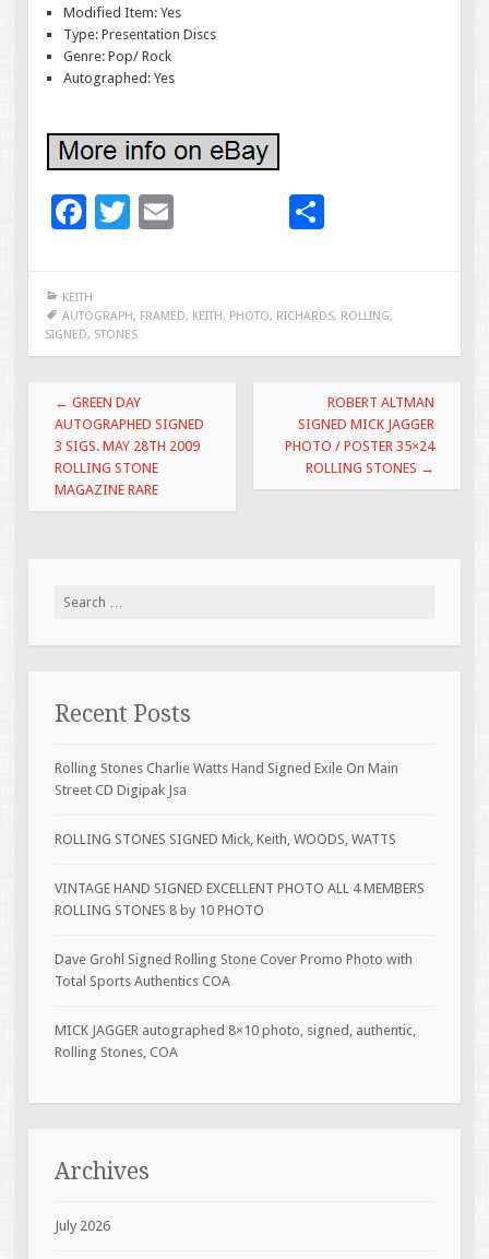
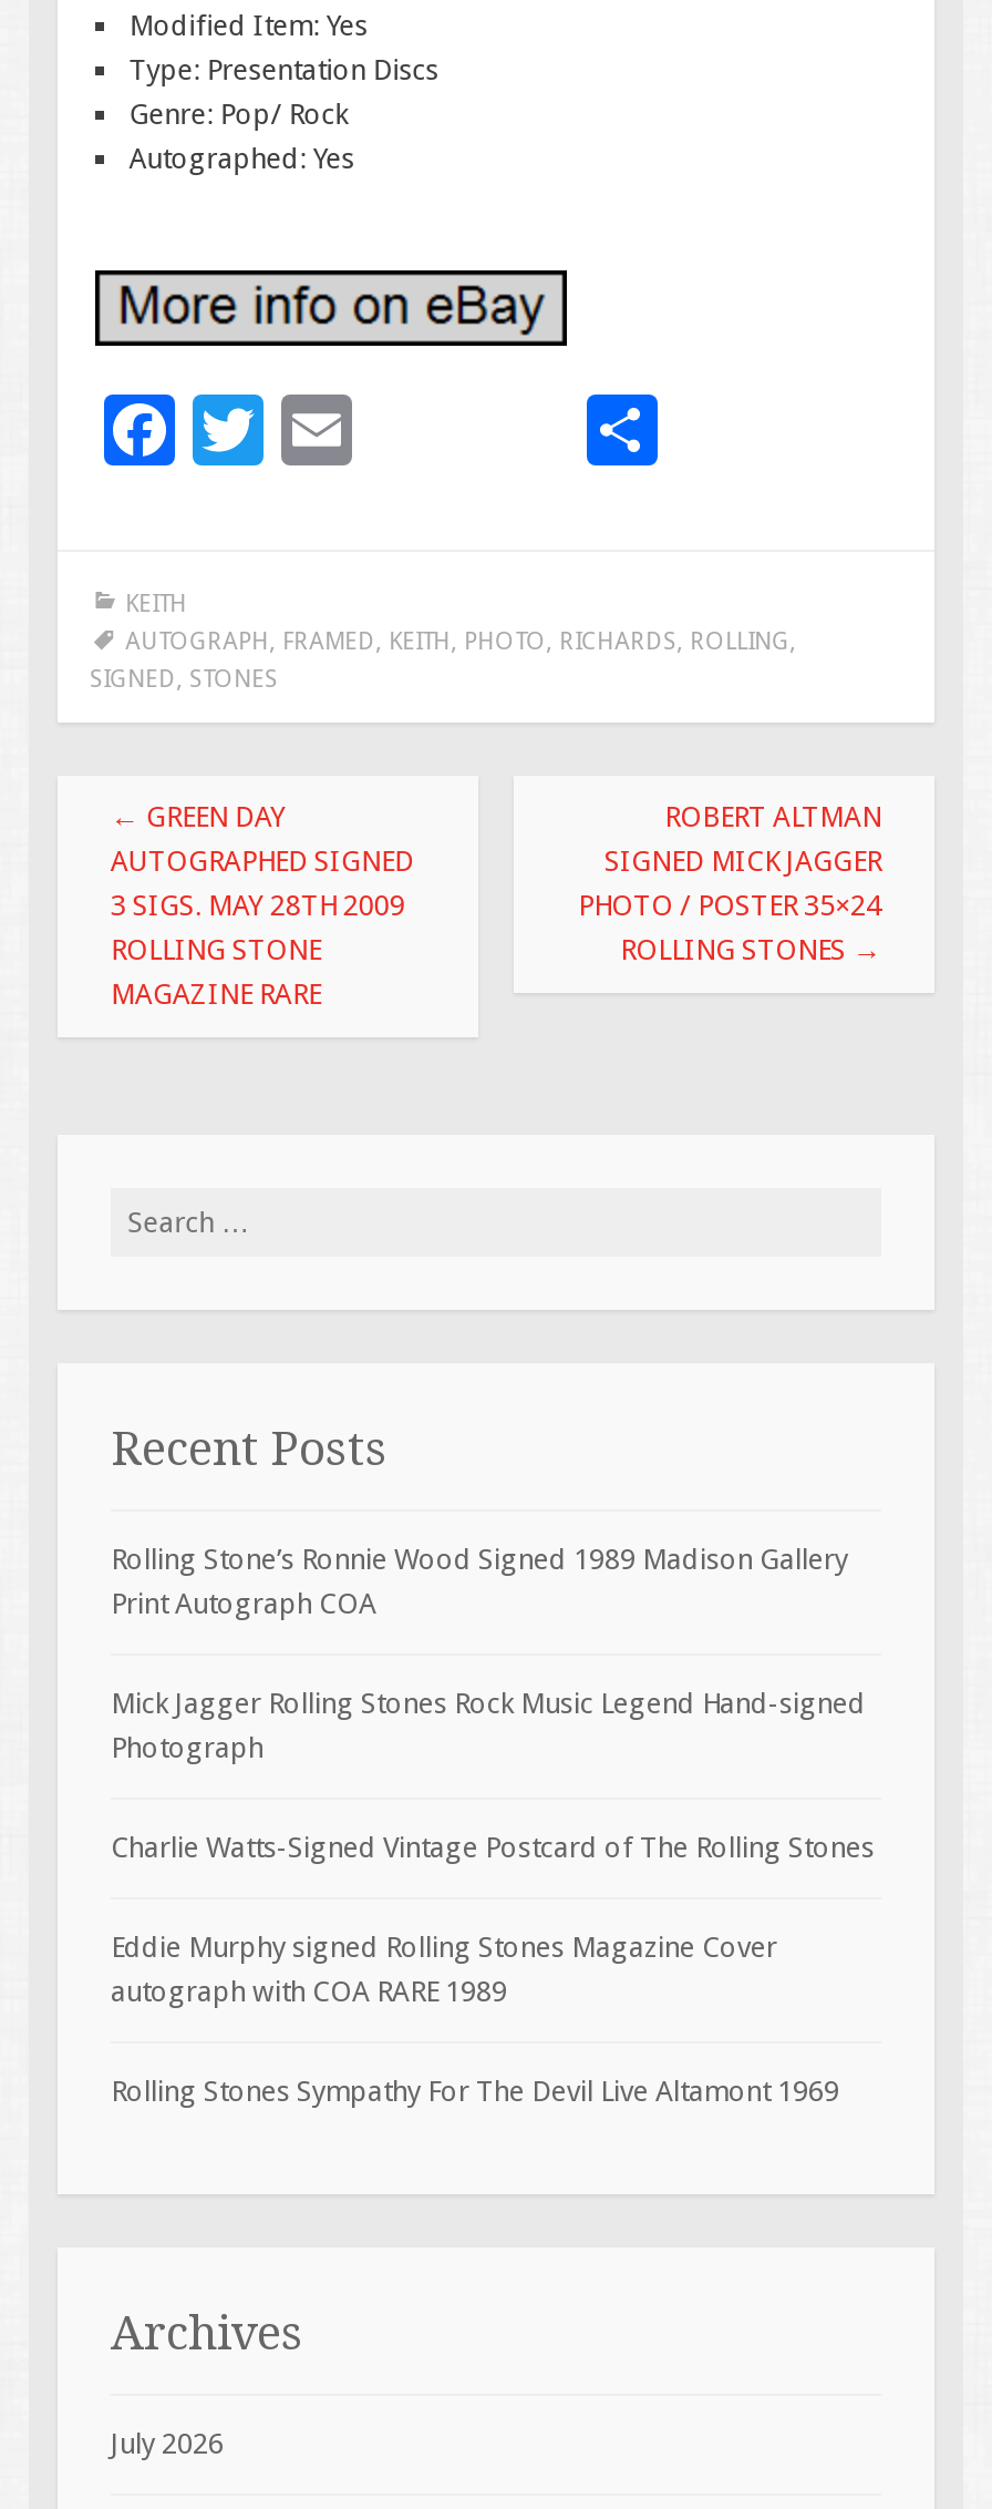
[54,760,398,798] Rolling Stones Charlie Watts Hand Signed Exile On Main | Street CD Digipak Jsa -> [110,1542,848,1620] Rolling Stone’s Ronnie Wood Signed 1989 Madison Gallery | Print Autograph COA
[54,831,396,847] ROLLING STONES SIGNED Mick, Keith, WOODS, WATTS -> [110,1686,866,1764] Mick Jagger Rolling Stones Rock Music Legend Hand-signed | Photograph
[54,880,424,918] VINTAGE HAND SIGNED EXCELLENT PHOTO ALL 4 MEMBERS | ROLLING STONES 8 by 10 PHOTO -> [110,1831,874,1864] Charlie Watts-Signed Vintage Postcard of The Rolling Stones
[54,951,412,989] Dave Grohl Signed Rolling Stone Cover Promo Photo with | Total Sports Authentics COA -> [110,1930,777,2008] Eddie Murphy signed Rolling Stones Magazine Cover | autograph with COA RARE 1989
[54,1022,416,1060] MICK JAGGER autographed 8×10 photo, signed, authentic, | Rolling Stones, COA -> [110,2074,839,2108] Rolling Stones Sympathy For The Devil Live Altamont 1969

